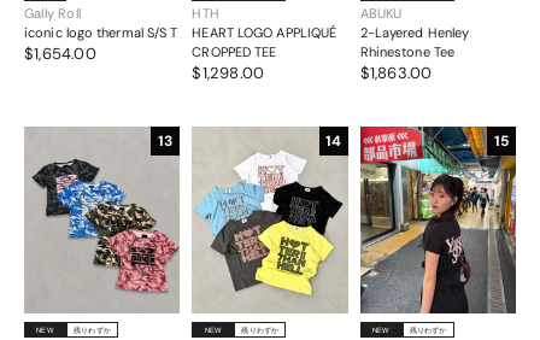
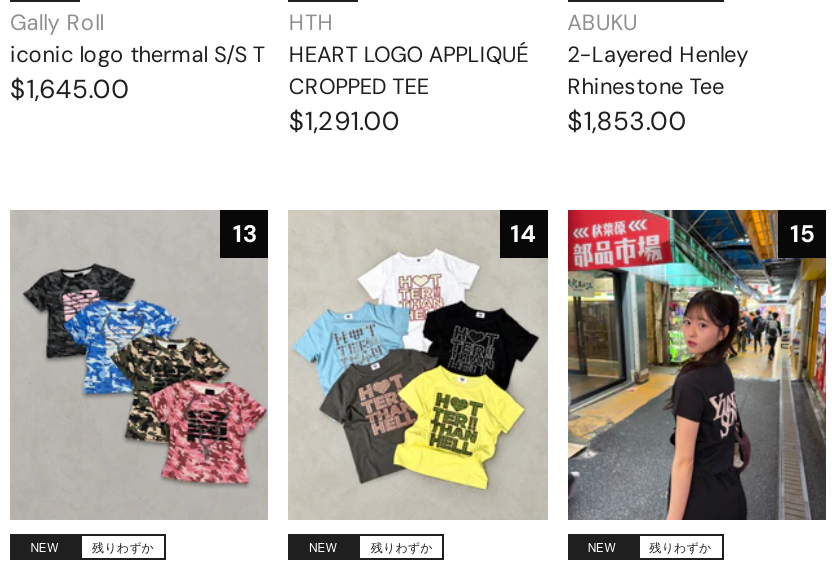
[24,43,96,64] $1,654.00 -> [10,72,130,106] $1,645.00
[192,63,264,83] $1,298.00 -> [289,104,400,138] $1,291.00
[360,63,432,83] $1,863.00 -> [567,104,687,138] $1,853.00

